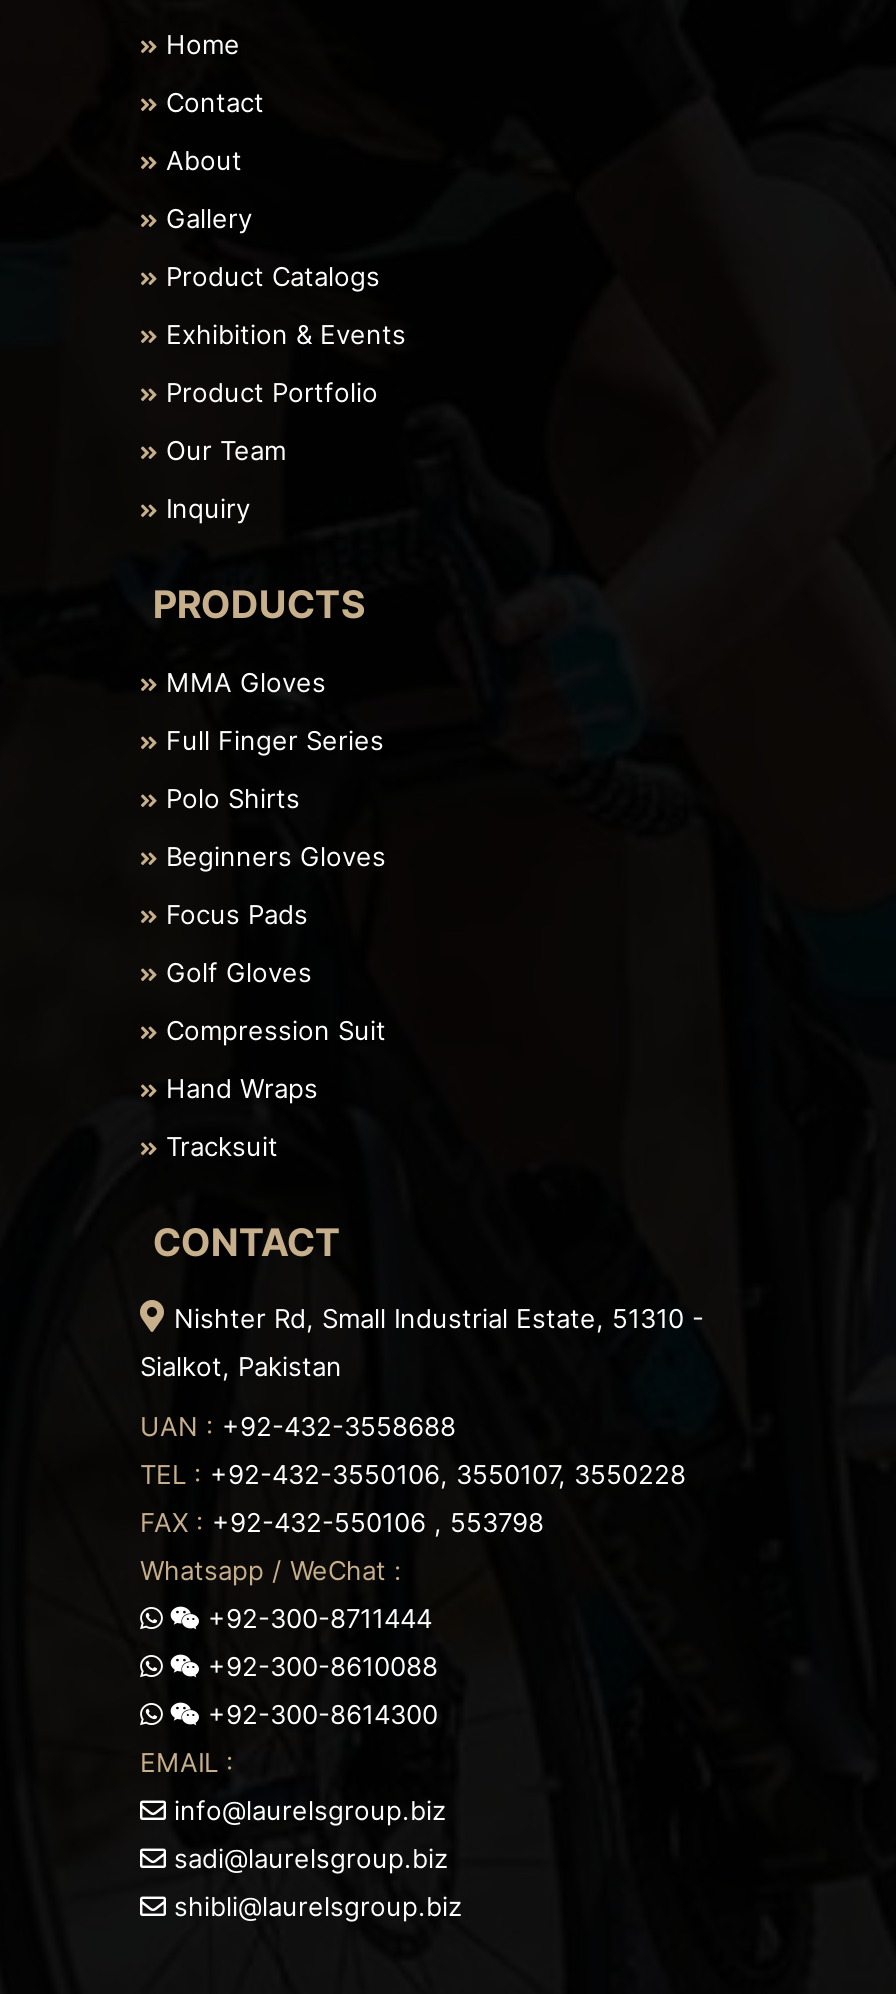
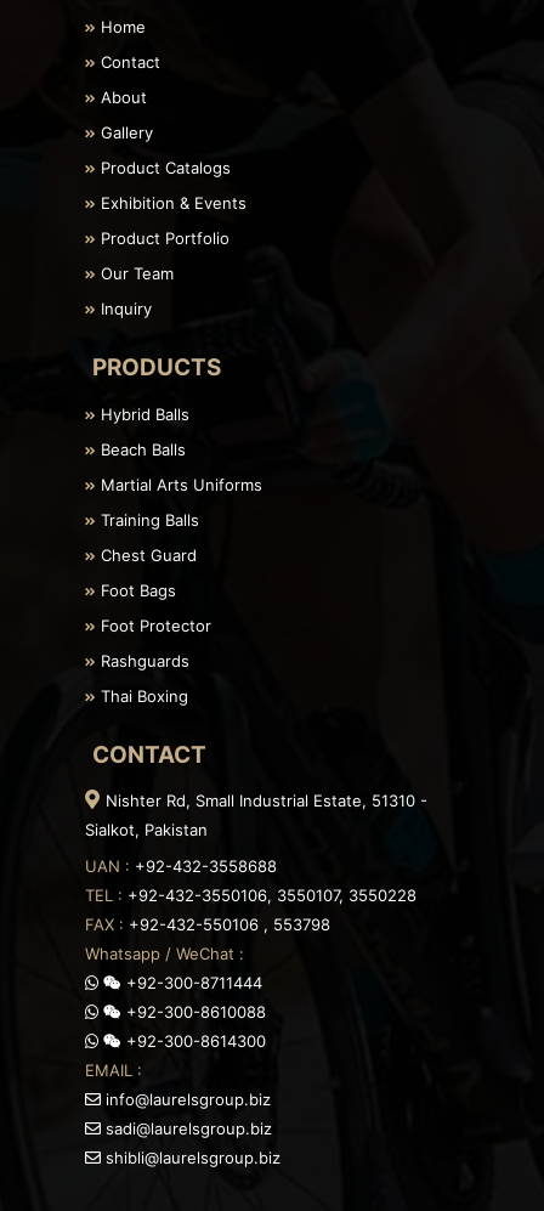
[158,666,326,698] MMA Gloves -> [96,405,189,424] Hybrid Balls
[158,724,384,756] Full Finger Series -> [96,440,186,459] Beach Balls
[158,782,300,814] Polo Shirts -> [96,475,262,495] Martial Arts Uniforms
[158,840,386,872] Beginners Gloves -> [96,510,199,530] Training Balls
[158,898,308,930] Focus Pads -> [96,546,197,565] Chest Guard
[158,956,312,988] Golf Gloves -> [96,581,176,600] Foot Bags
[158,1014,386,1046] Compression Suit -> [96,616,211,636] Foot Protector
[158,1072,318,1104] Hand Wraps -> [96,651,189,671] Rashguards
[158,1130,278,1162] Tracksuit -> [96,687,188,706] Thai Boxing

